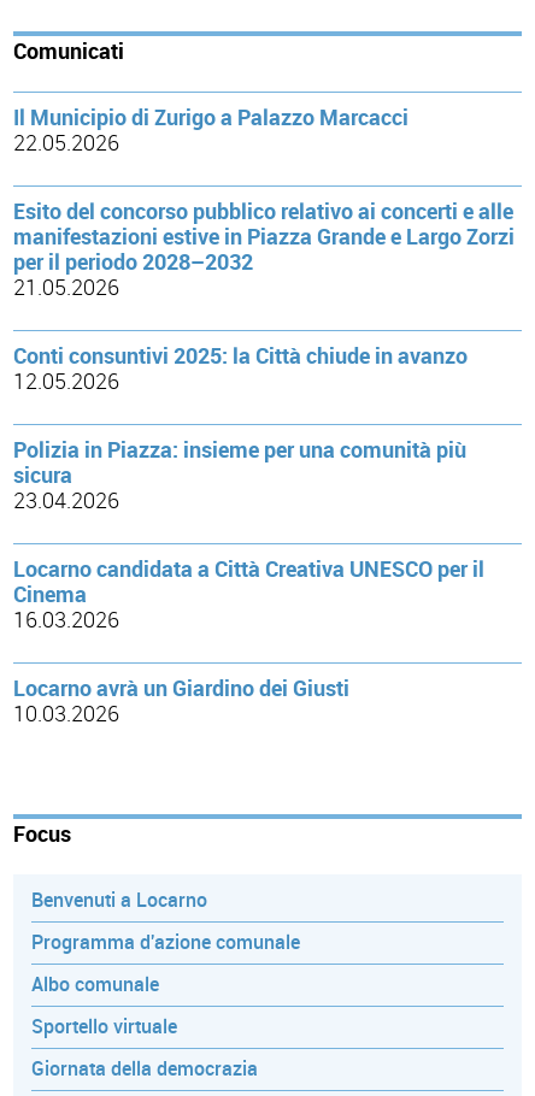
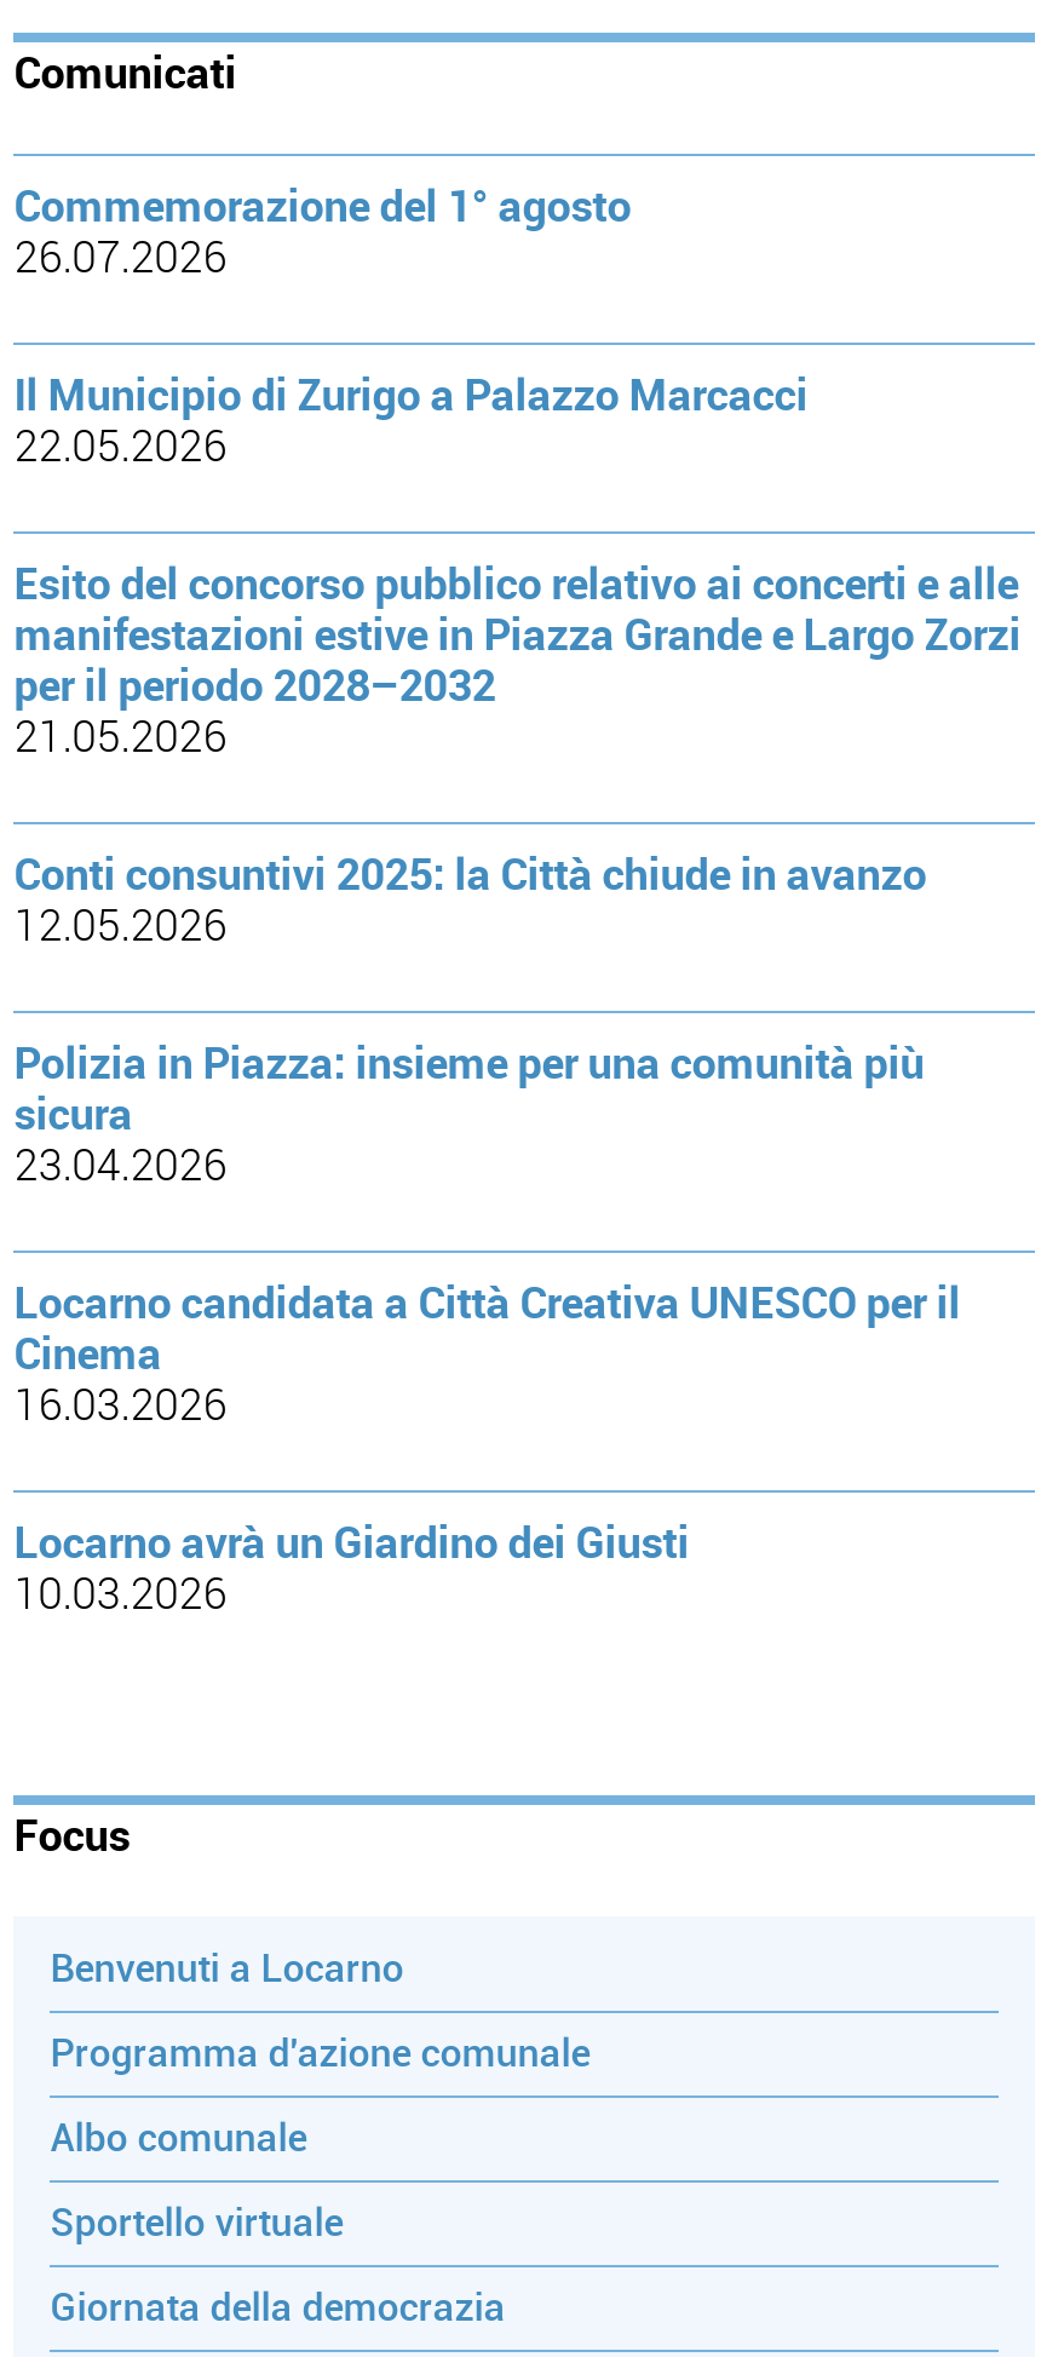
none -> [14,181,631,285] Commemorazione del 1° agosto | 26.07.2026

